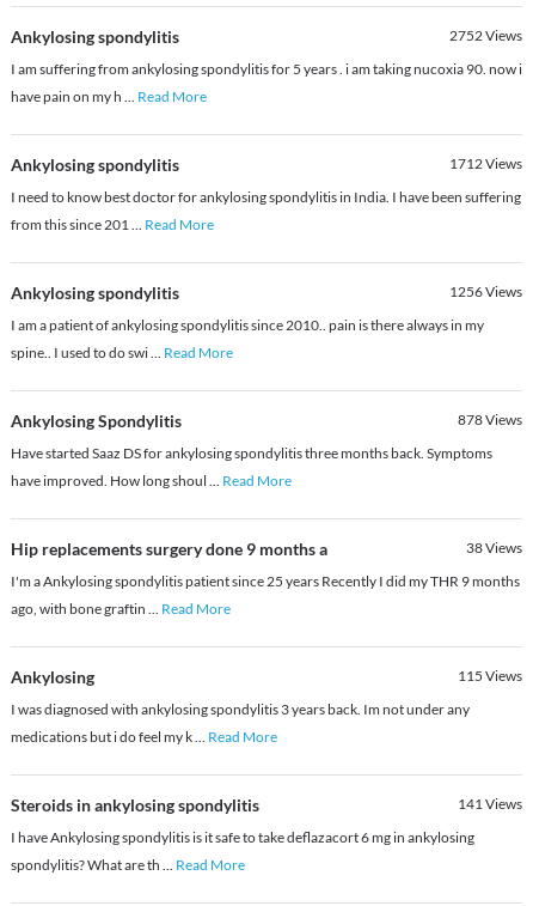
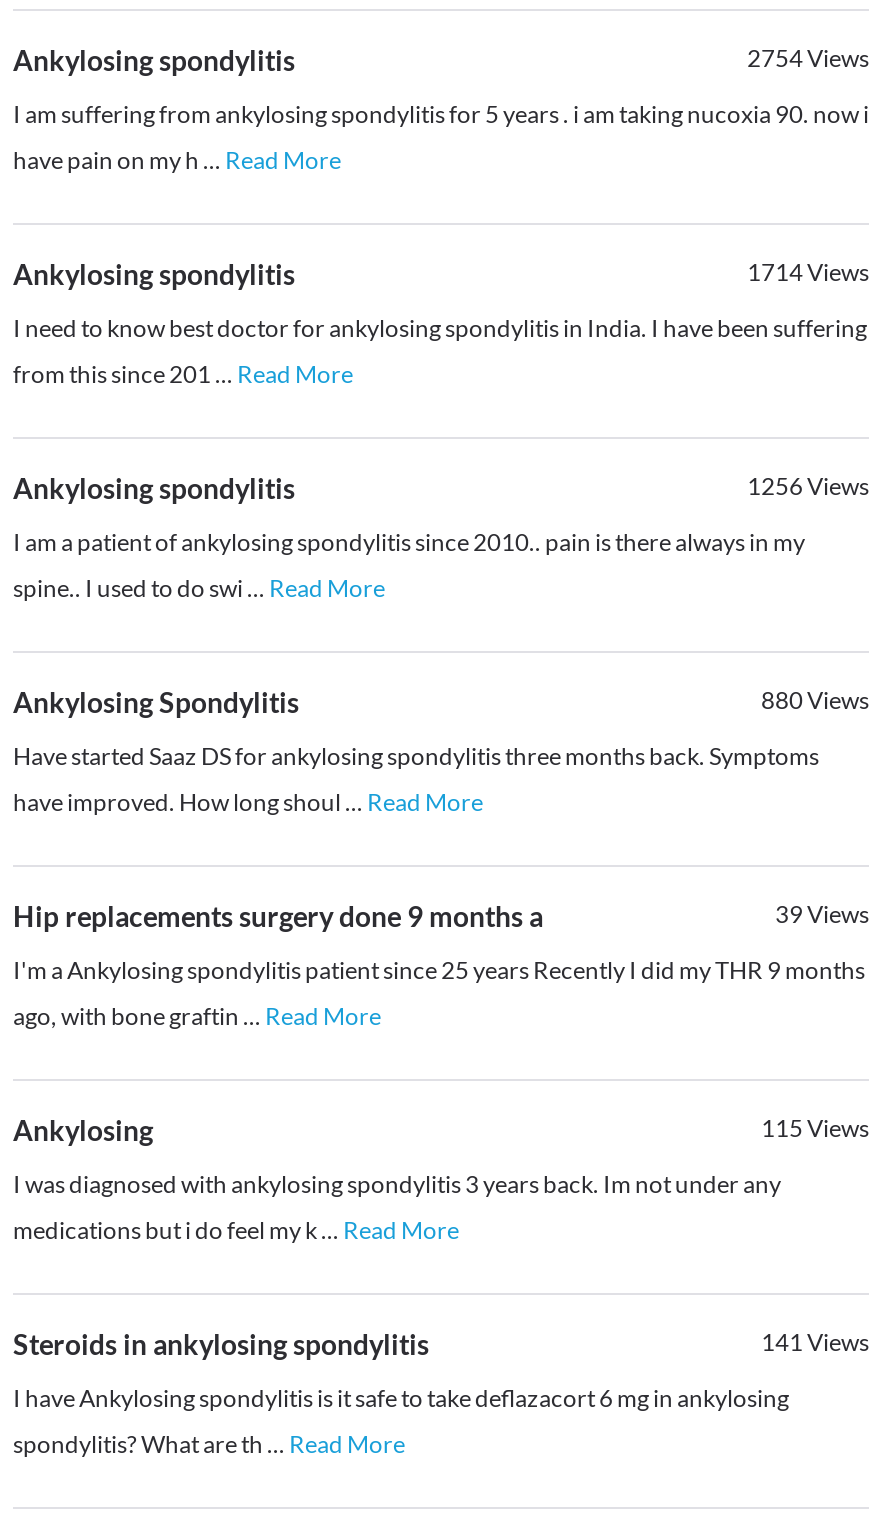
[449,27,522,45] 2752Views -> [747,44,869,74] 2754Views
[449,155,522,173] 1712Views -> [747,258,869,288] 1714Views
[458,411,522,429] 878Views -> [761,686,869,716] 880Views
[466,539,522,557] 38Views -> [775,900,869,930] 39Views

